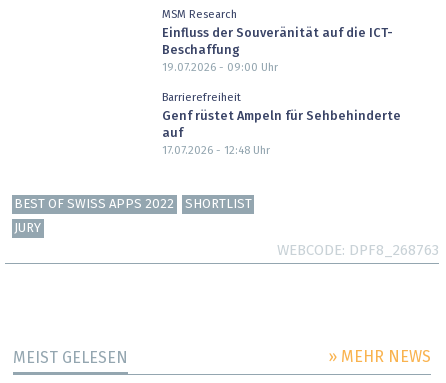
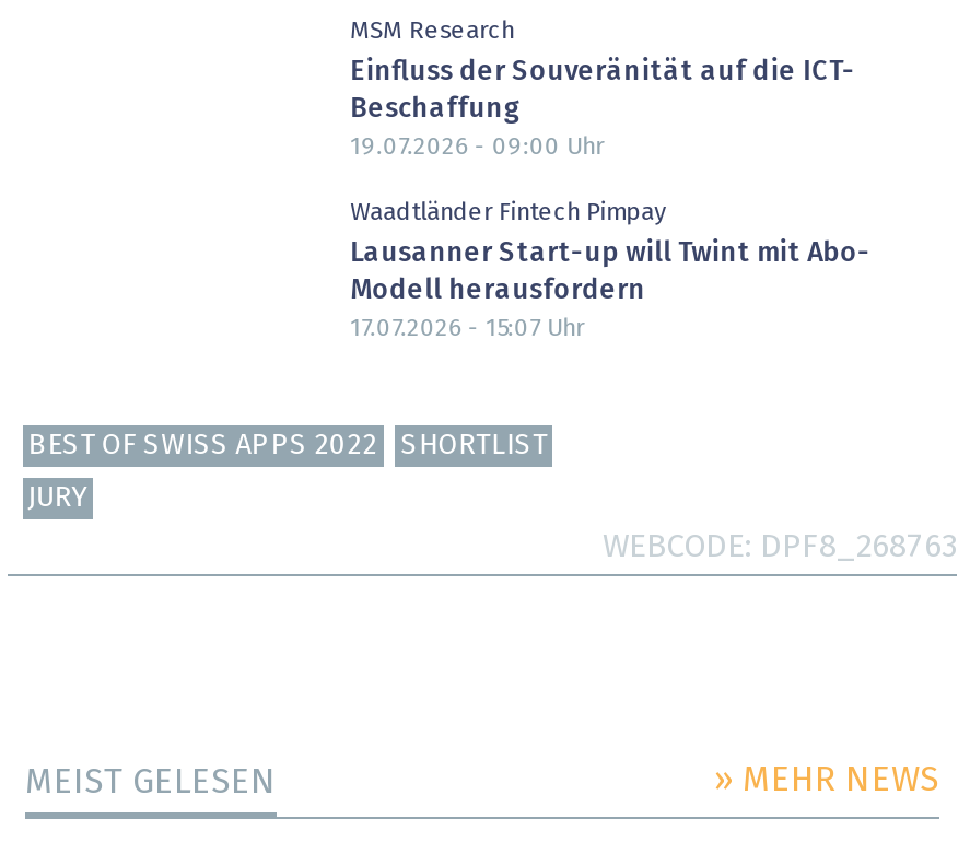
[162,92,241,103] Barrierefreiheit -> [350,201,667,225] Waadtländer Fintech Pimpay
[162,110,401,156] Genf rüstet Ampeln für Sehbehinderte | auf | 17.07.2026 - 12:48 Uhr -> [350,239,871,341] Lausanner Start-up will Twint mit Abo- | Modell herausfordern | 17.07.2026 - 15:07 Uhr

